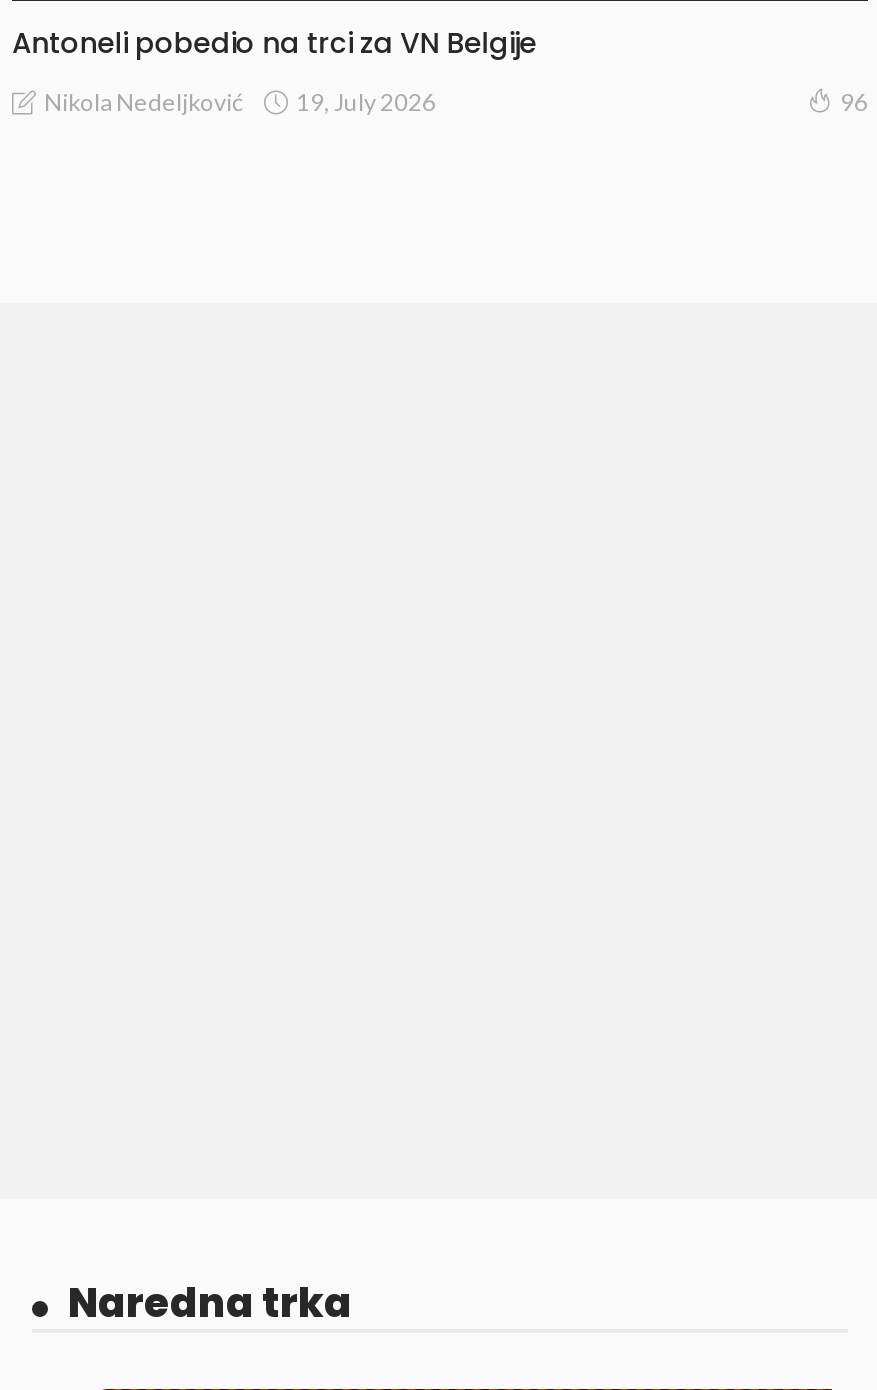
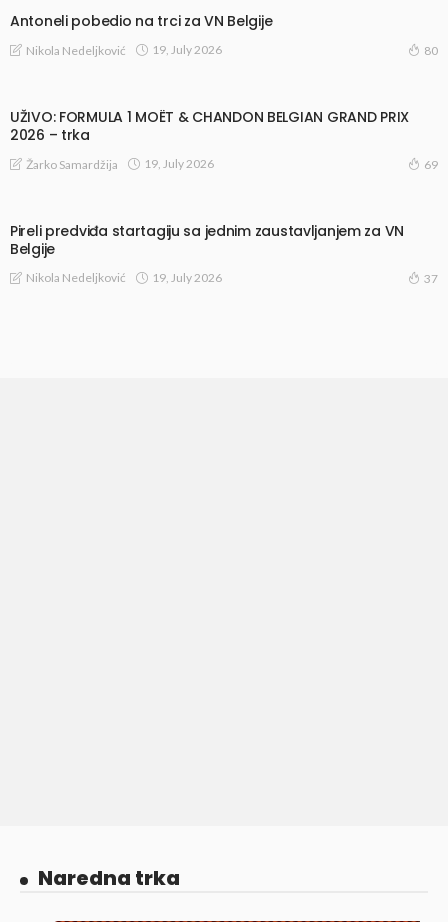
[840,87,868,117] 96 -> [10,43,438,285] 80 | UŽIVO: FORMULA 1 MOËT & CHANDON BELGIAN GRAND PRIX | 2026 – trka | Žarko Samardžija | 19, July 2026 | 69 | Pireli predviđa startagiju sa jednim zaustavljanjem za VN | Belgije | Nikola Nedeljković | 19, July 2026 | 37

